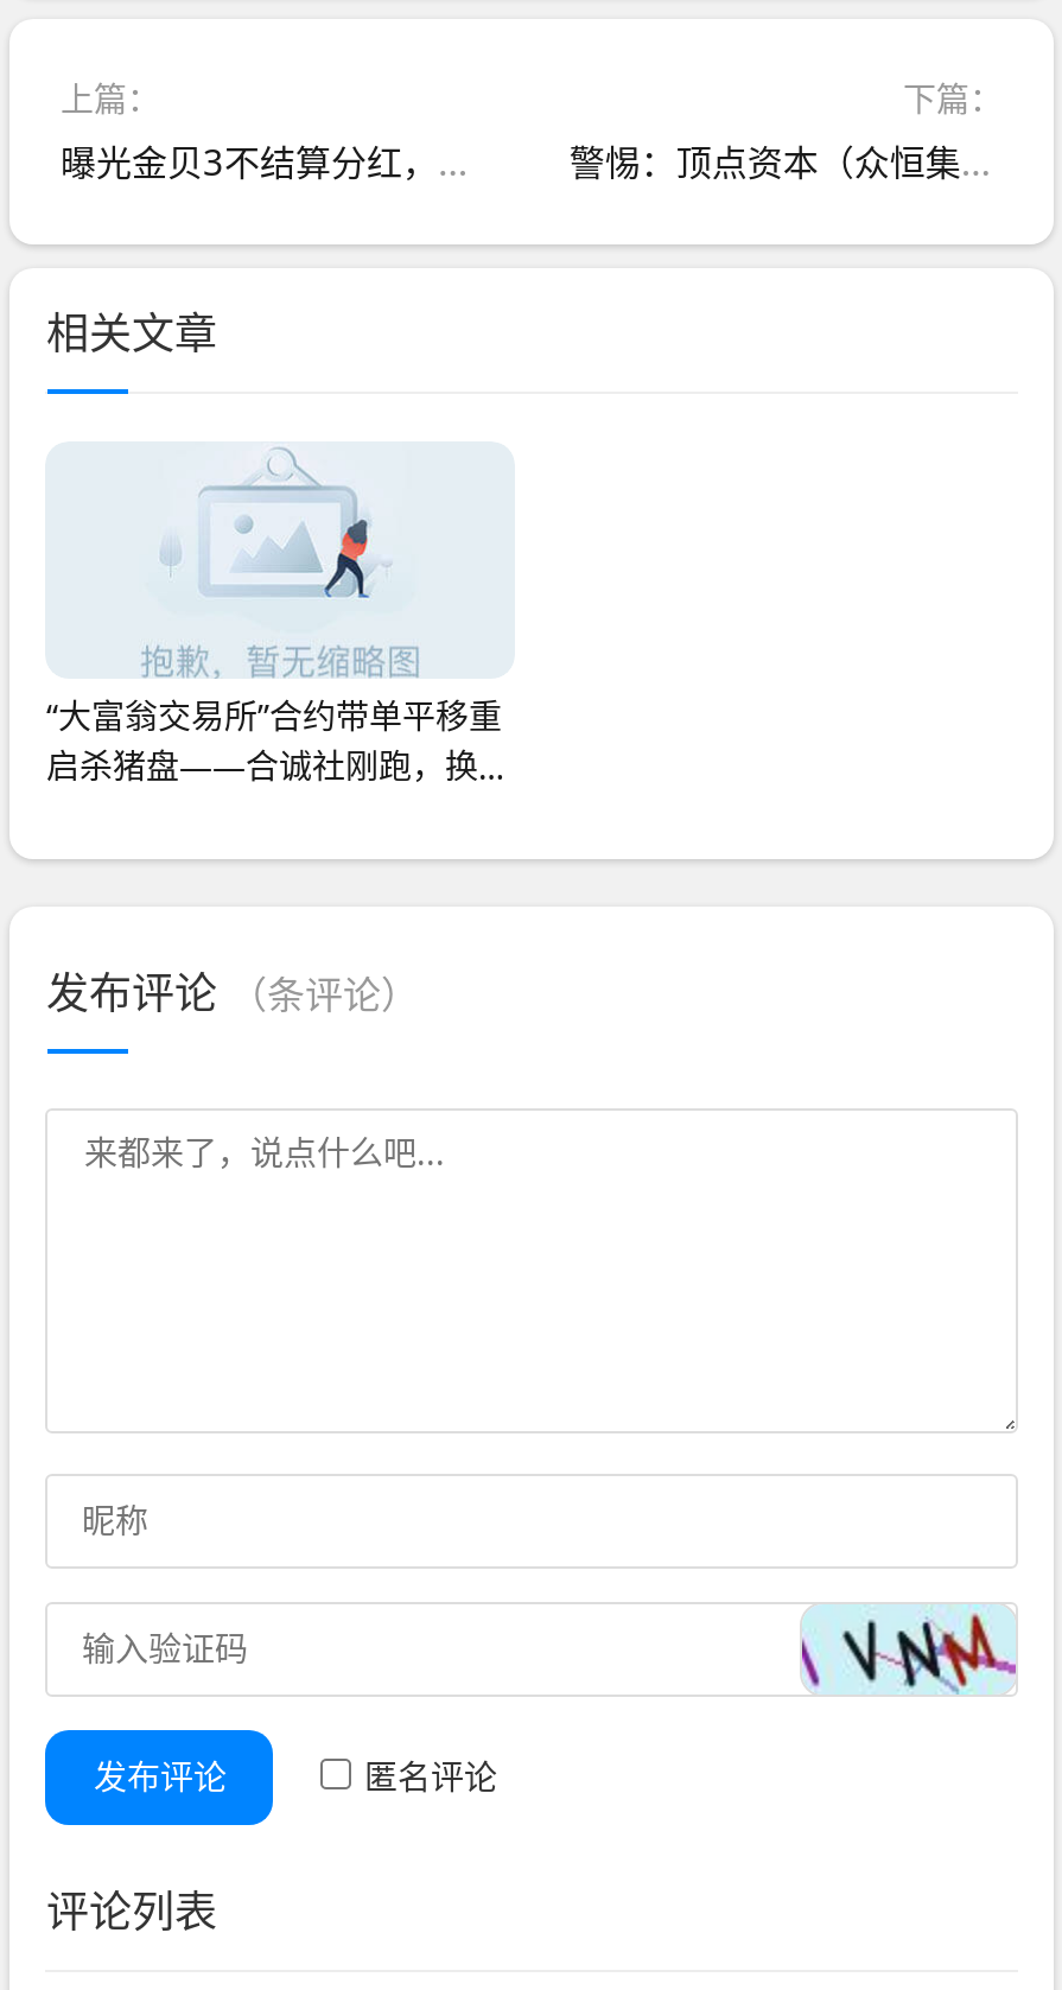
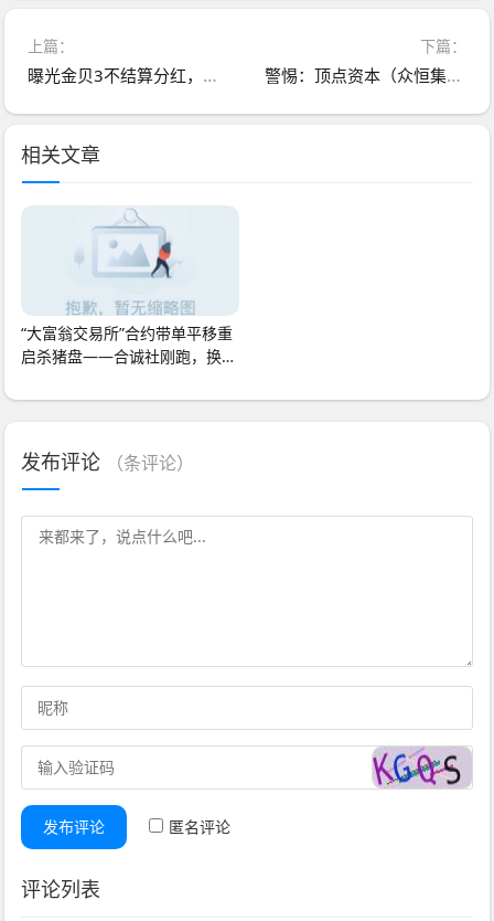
[800,1604,1016,1695] [image] -> [372,747,472,788] [image]

